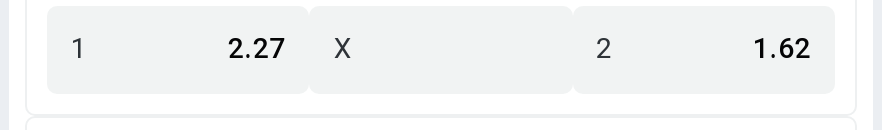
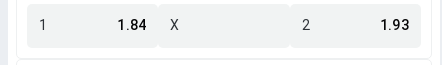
[228,32,352,64] 2.27 X -> [117,17,180,33] 1.84 X
[753,32,811,64] 1.62 -> [380,17,409,33] 1.93

